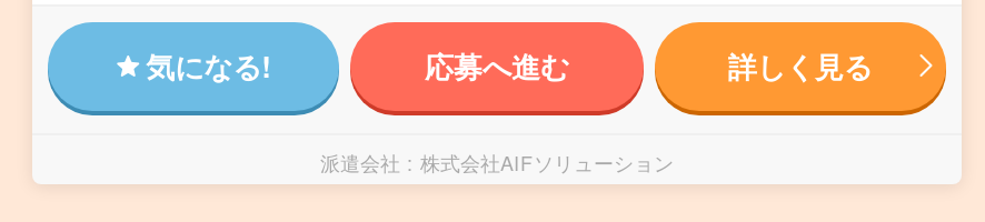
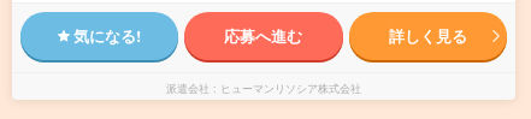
[420,149,674,178] 株式会社AIFソリューション -> [220,81,361,96] ヒューマンリソシア株式会社

